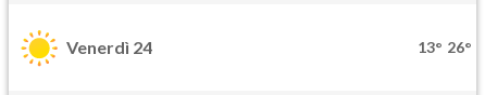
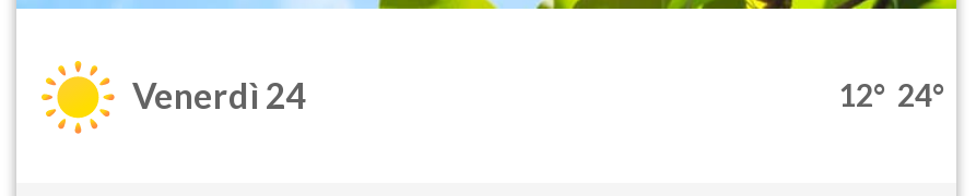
[418,38,472,57] 13° 26° -> [838,77,948,114] 12° 24°

